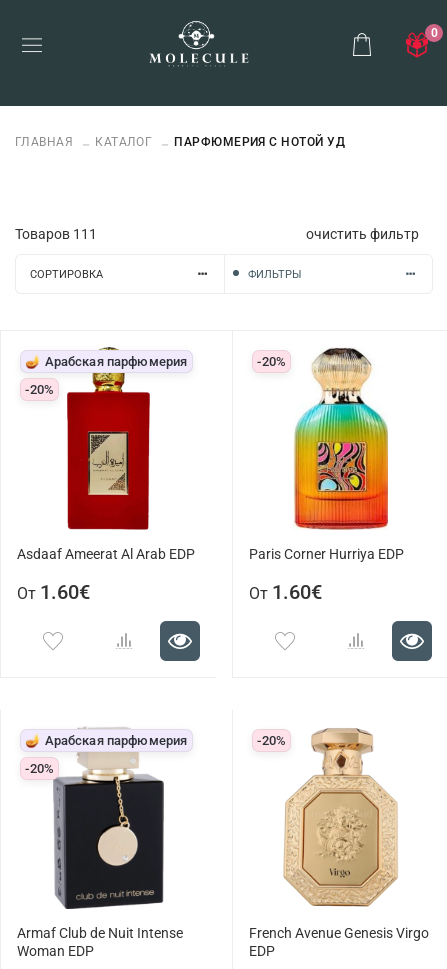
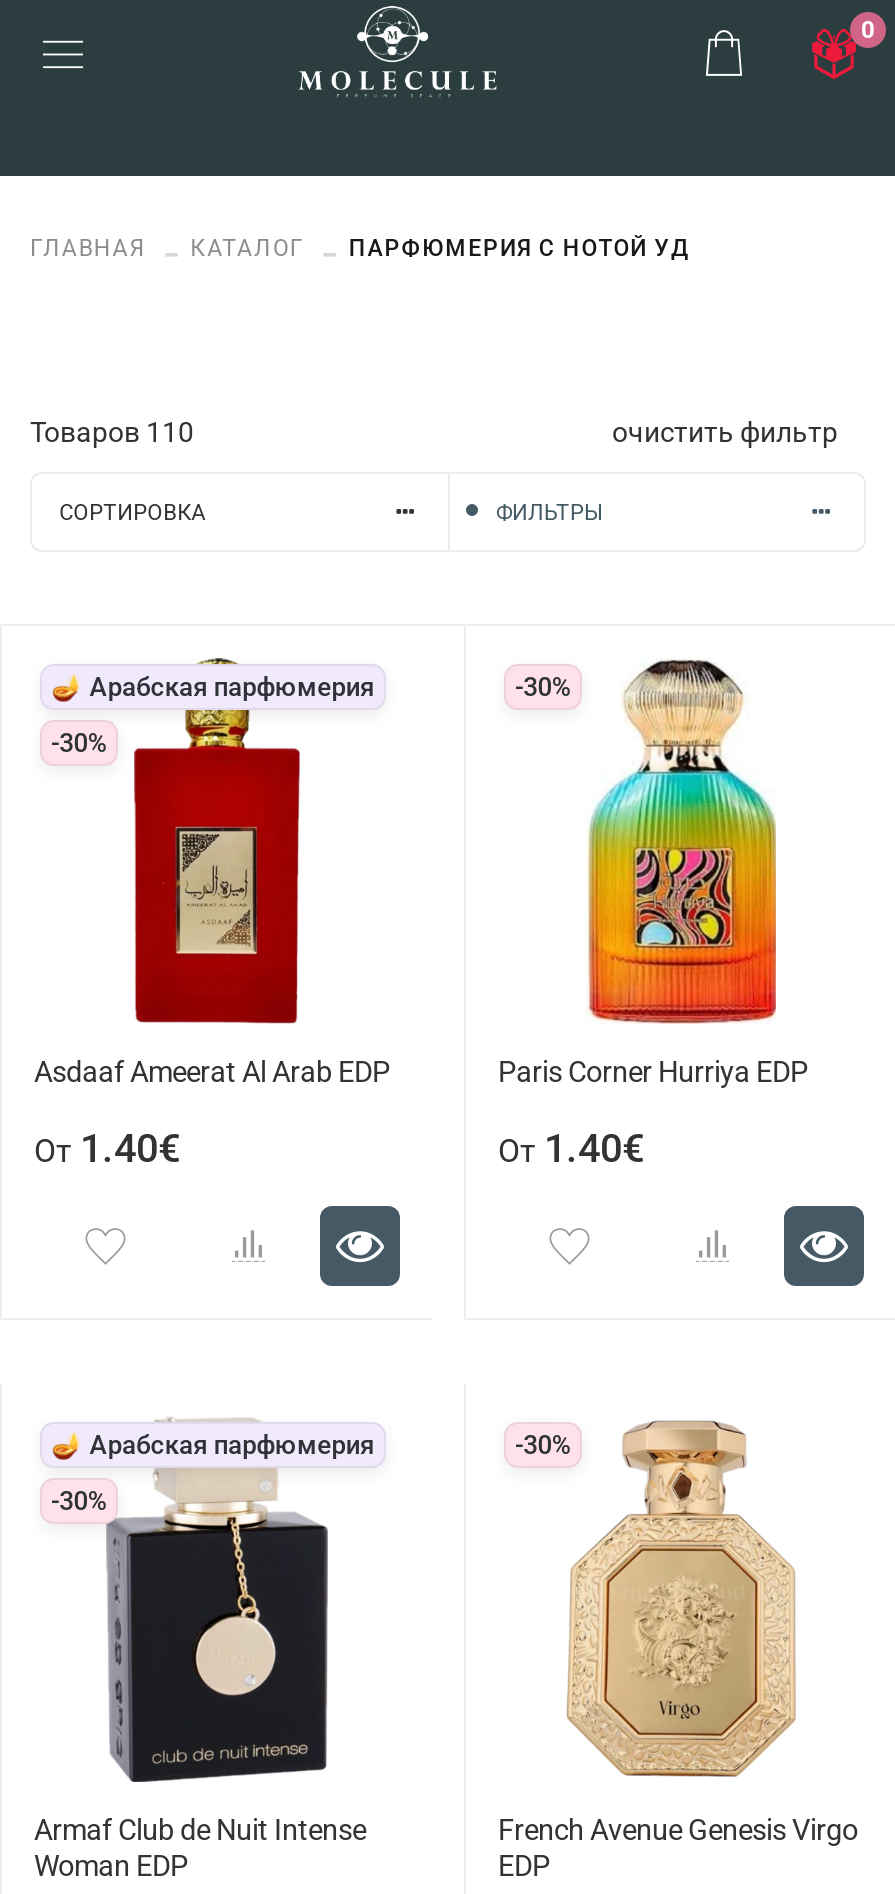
[15,226,97,242] Товаров 111 -> [30,417,194,449] Товаров 110
[257,354,286,369] -20% -> [515,671,572,701] -30%
[25,381,54,396] -20% -> [51,727,108,757] -30%
[17,580,90,604] От 1.60€ -> [34,1124,180,1172] От 1.40€
[249,580,322,604] От 1.60€ -> [498,1124,644,1172] От 1.40€
[257,733,286,748] -20% -> [515,1429,572,1459] -30%
[25,760,54,775] -20% -> [51,1485,108,1515] -30%

